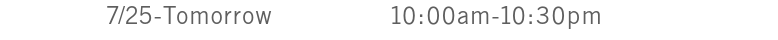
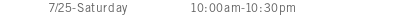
[107,6,273,30] 7/25-Tomorrow -> [49,3,128,15] 7/25-Saturday

